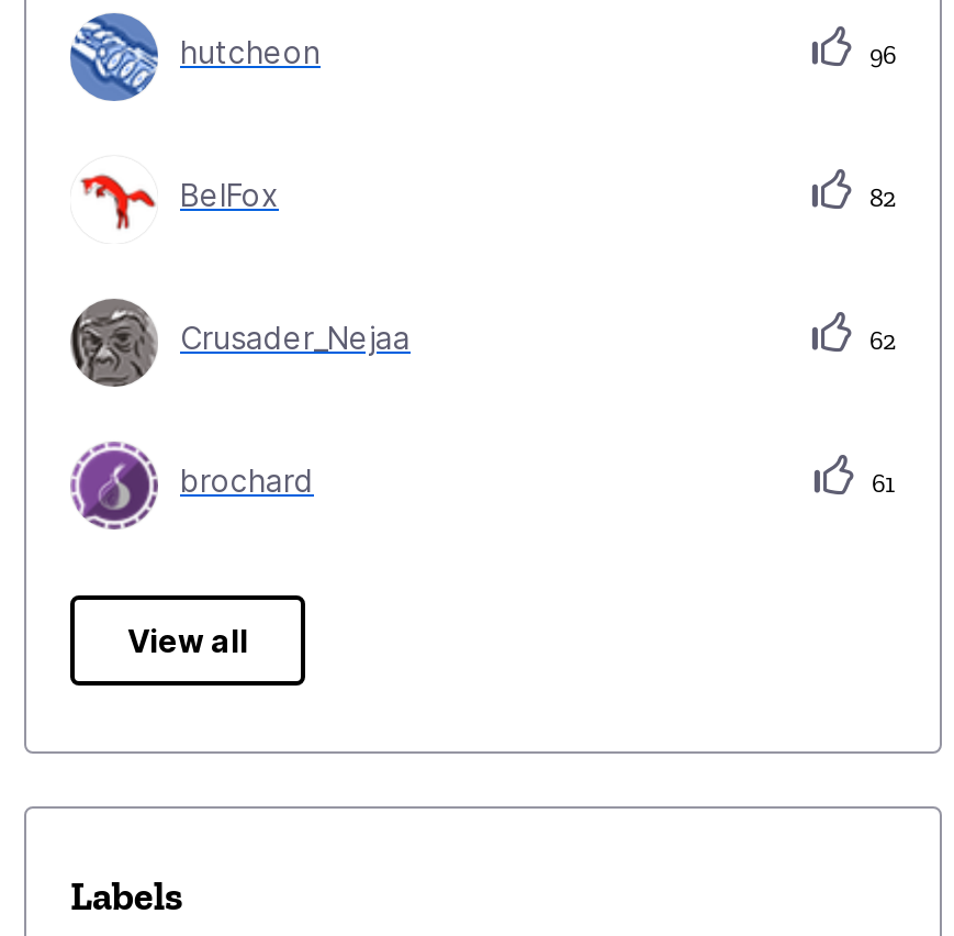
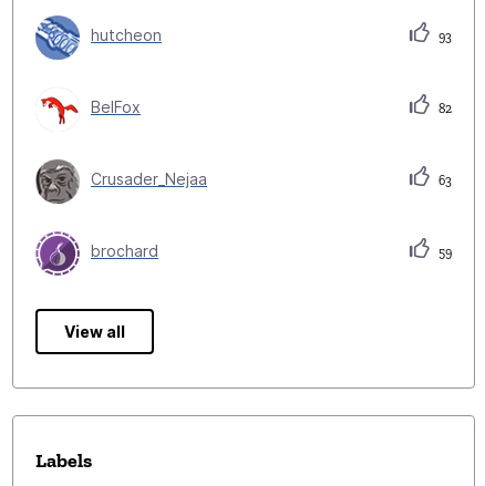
[863,40,896,71] 96 -> [435,29,452,45] 93
[863,326,896,356] 62 -> [435,173,452,188] 63
[865,468,896,499] 61 -> [435,245,452,260] 59

